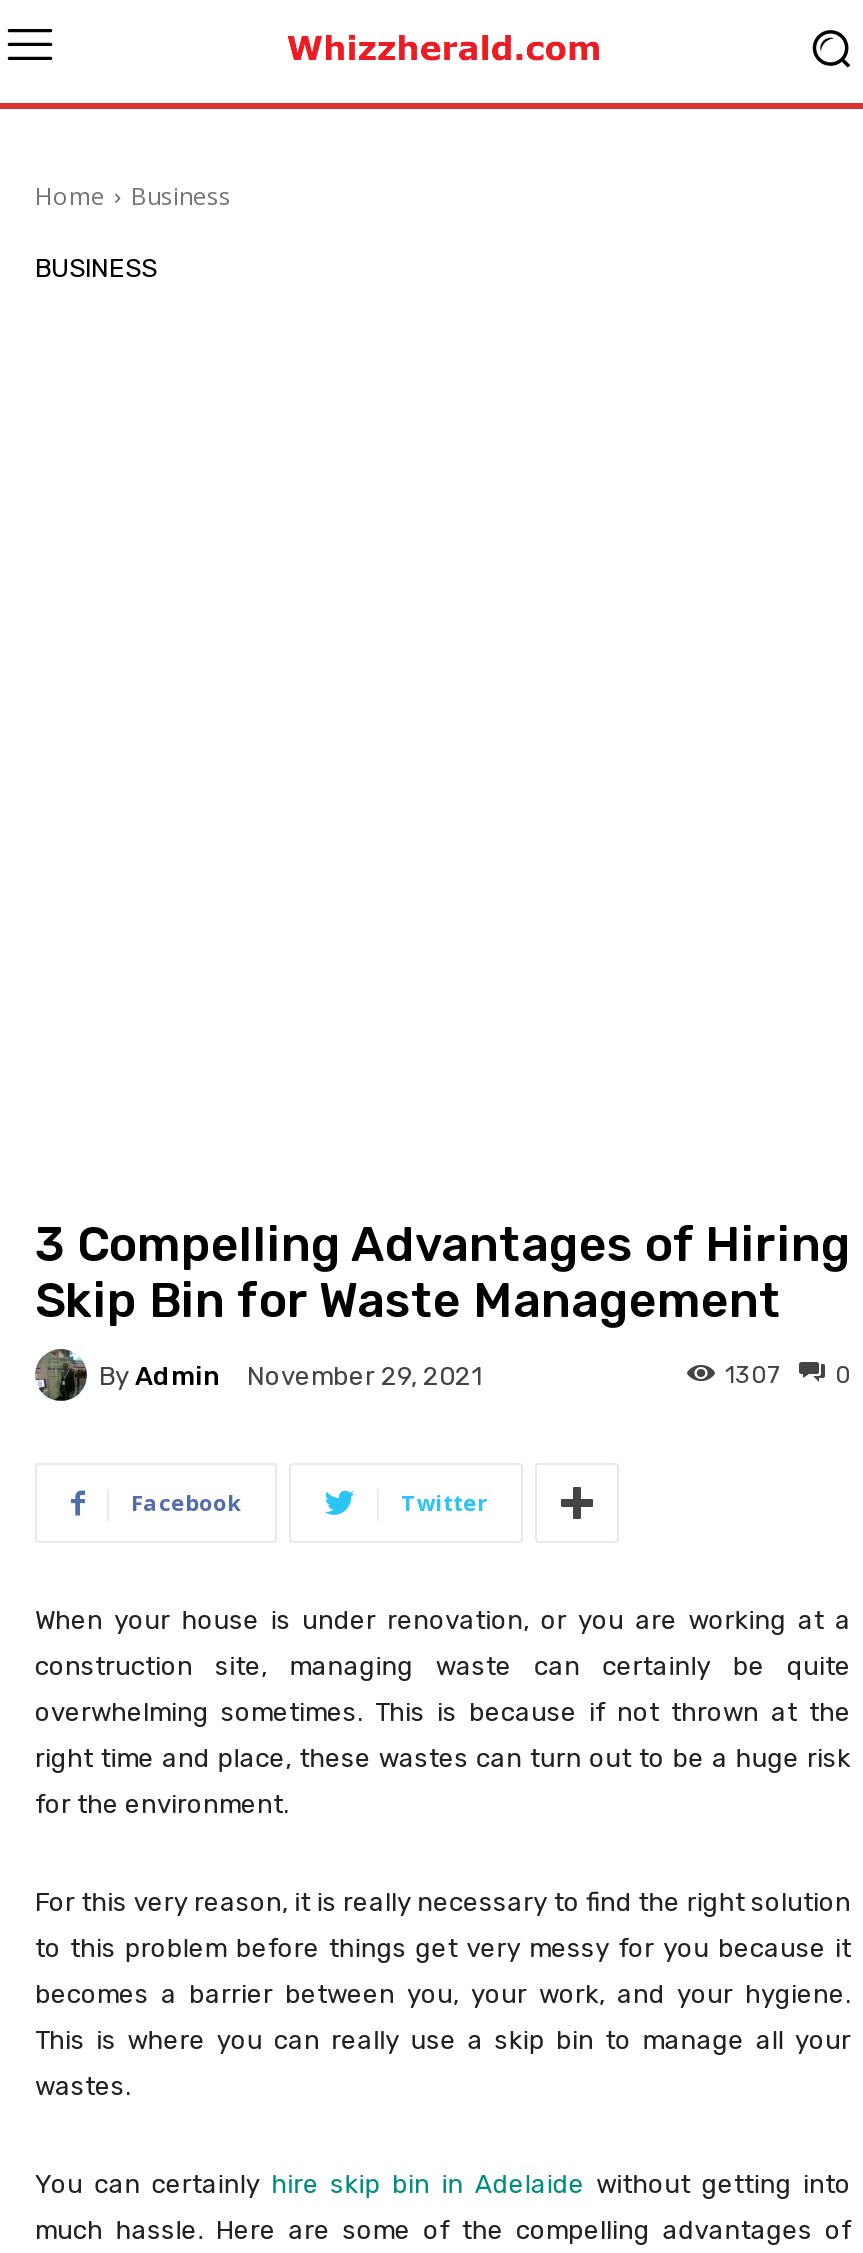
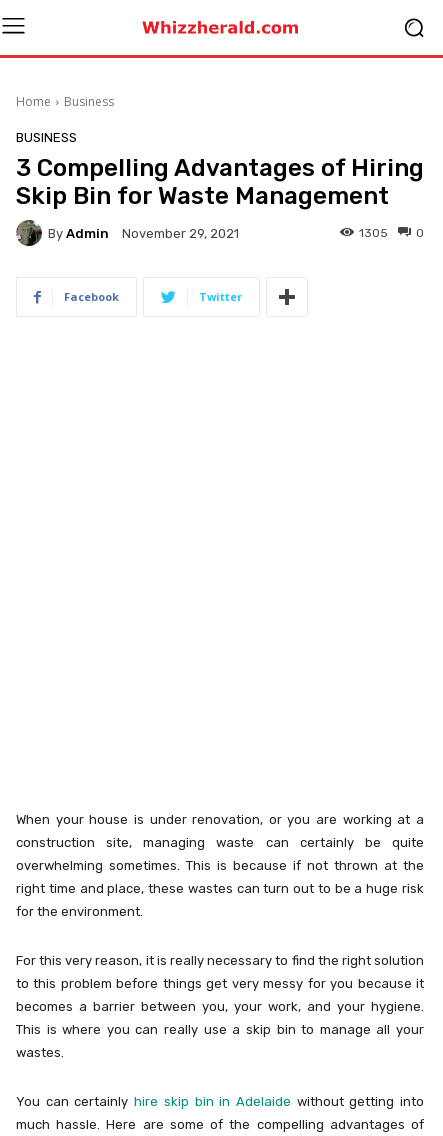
moved [35,1217,851,1390] -> [16,154,424,240]: 3 Compelling Advantages of Hiring | Skip Bin for Waste Management | By Admin
moved [131,1361,851,1517] -> [64,226,424,304]: November 29, 2021 | 0 | Facebook | Twitter
[725,1361,851,1389] 1307 0 -> [359,226,424,240] 1305 0

